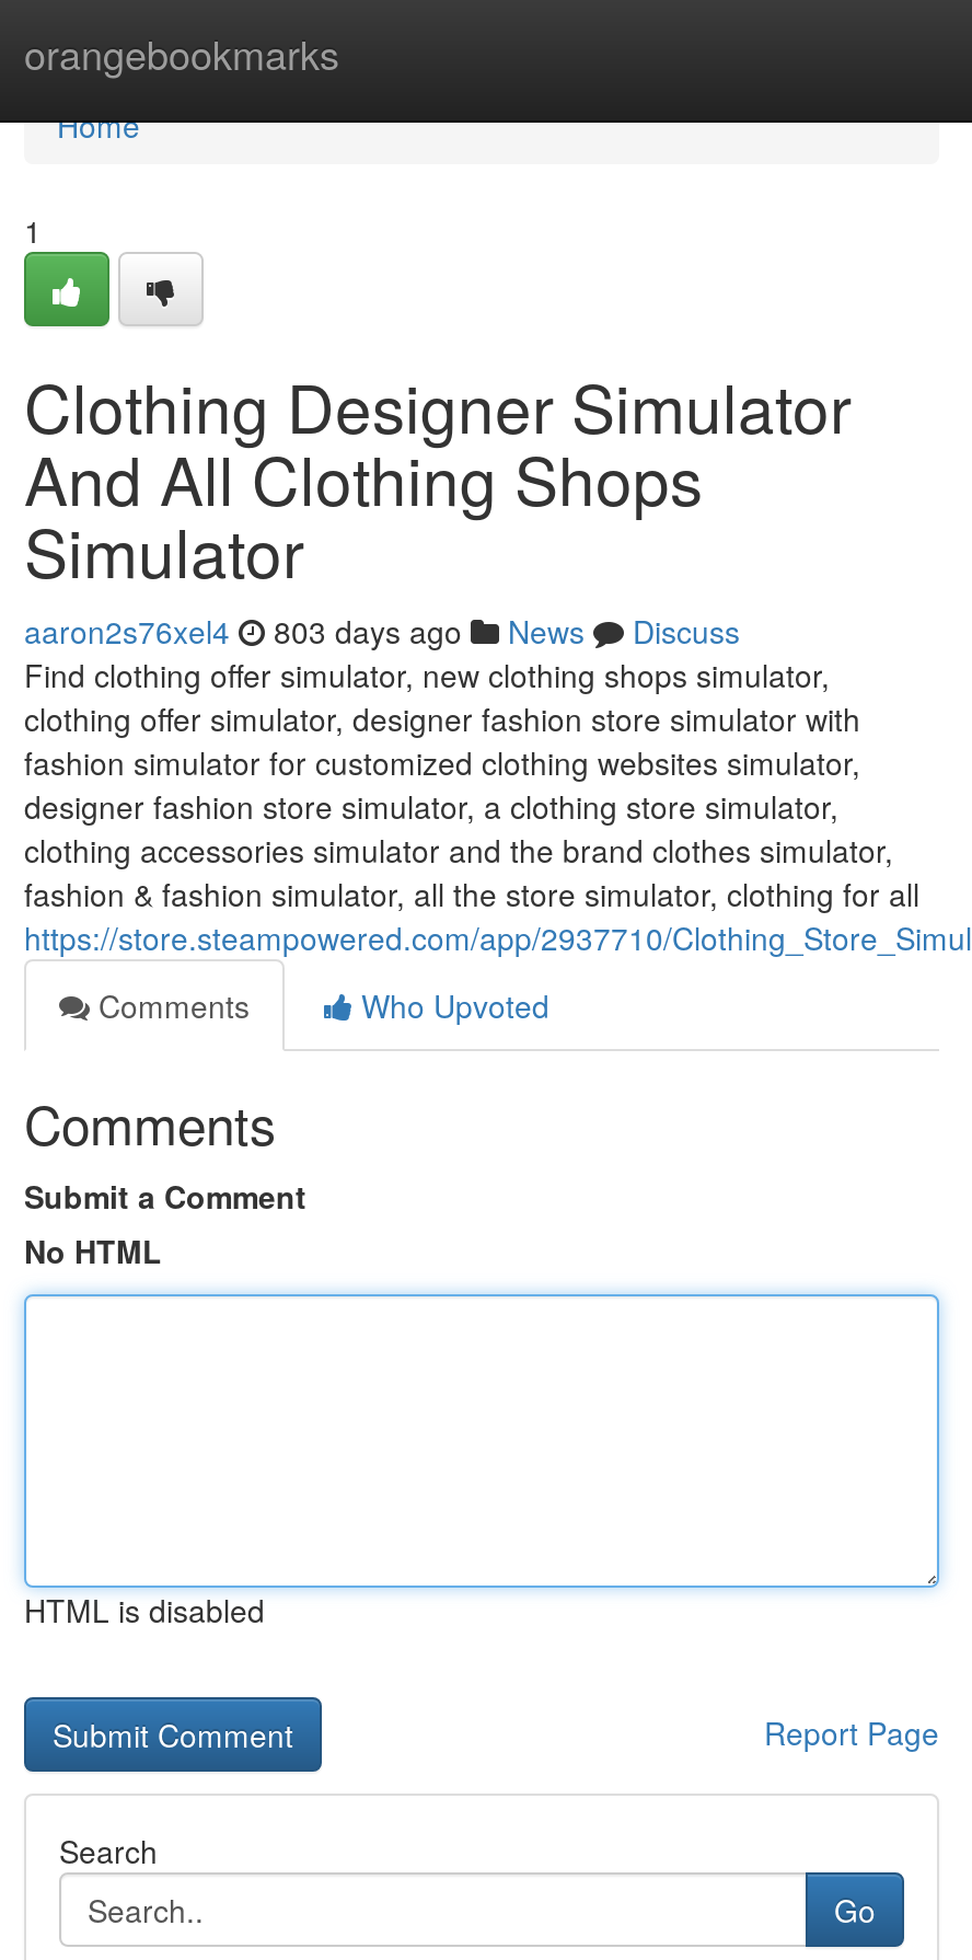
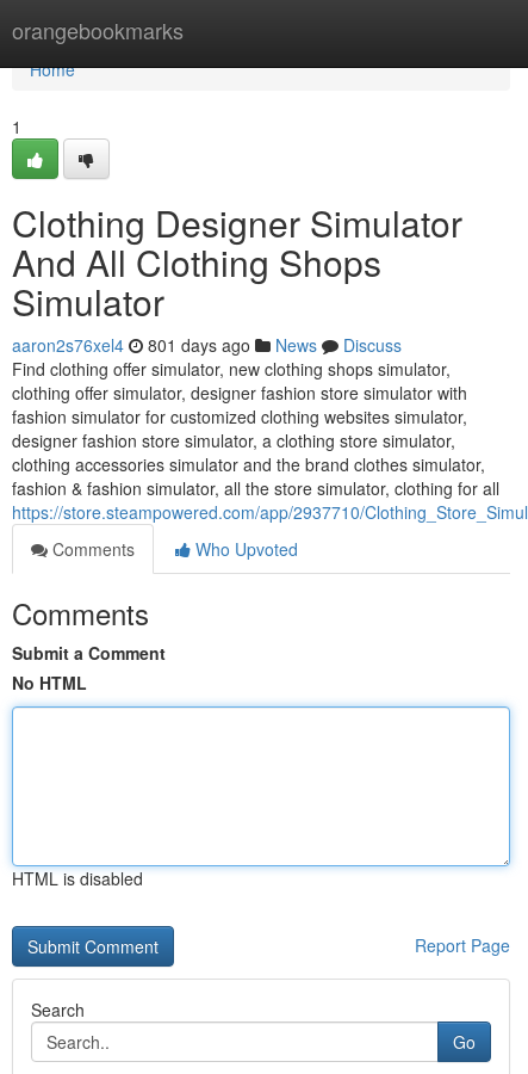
[24,609,740,653] aaron2s76xel4 803 days ago News Discuss -> [12,333,402,357] aaron2s76xel4 801 days ago News Discuss

